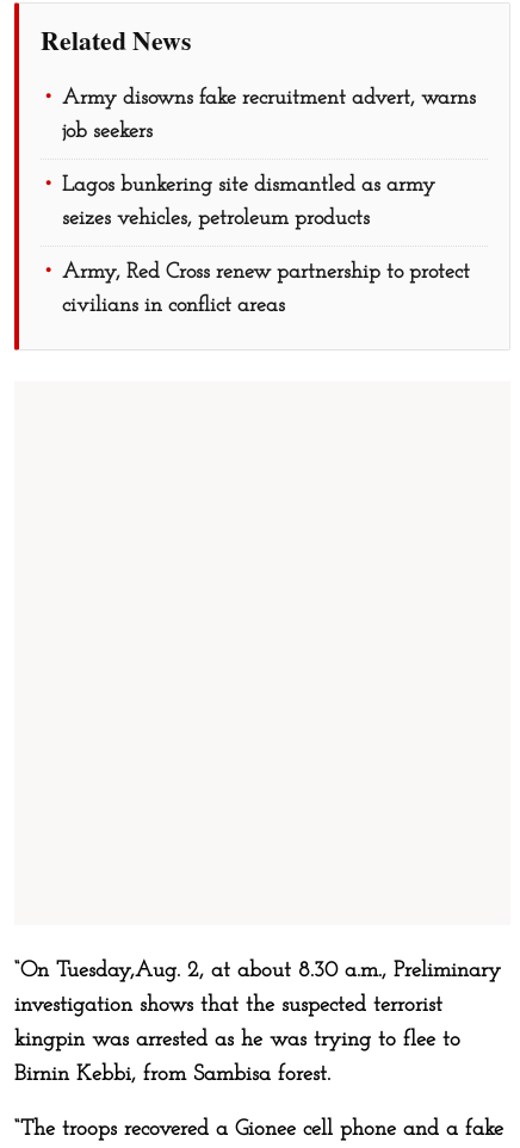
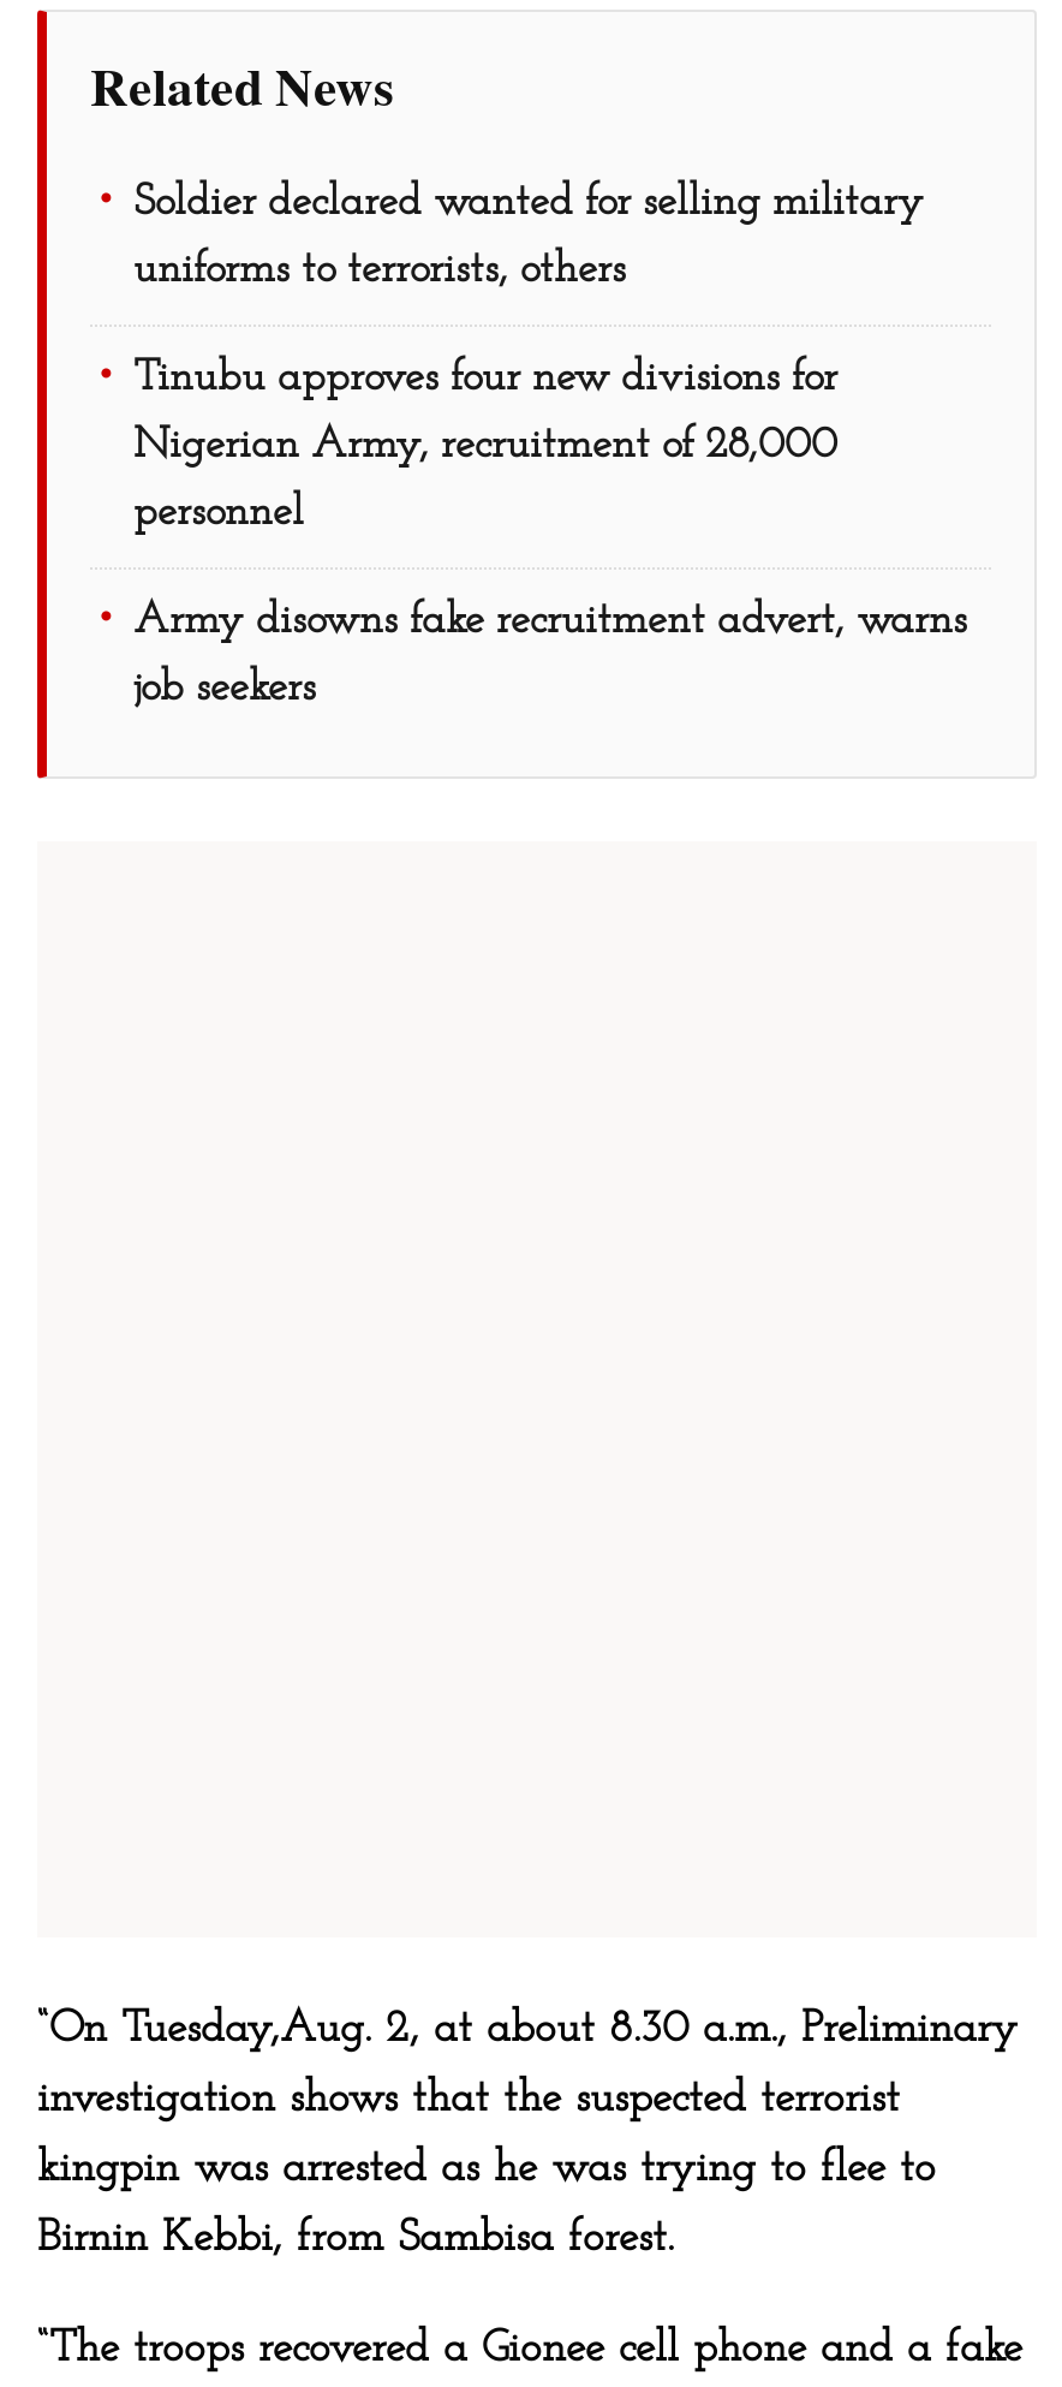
none -> [133,180,924,536] Soldier declared wanted for selling military | uniforms to terrorists, others | Tinubu approves four new divisions for | Nigerian Army, recruitment of 28,000 | personnel
moved [62,87,476,143] -> [133,598,967,711]: Army disowns fake recruitment advert, warns | job seekers
[62,174,470,317] Lagos bunkering site dismantled as army | seizes vehicles, petroleum products | Army, Red Cross renew partnership to protect | civilians in conflict areas -> none

